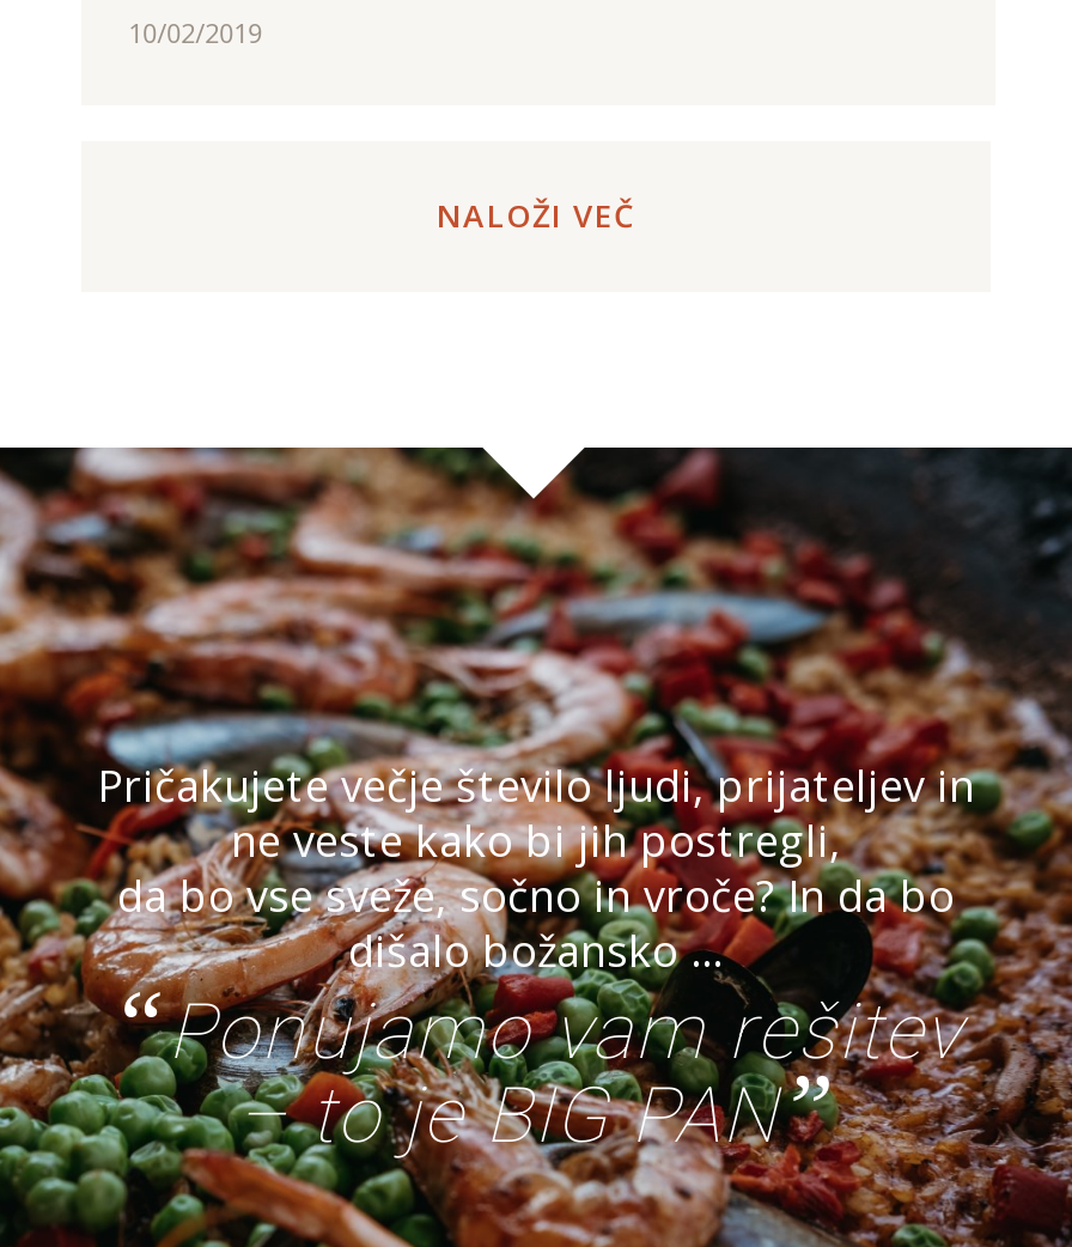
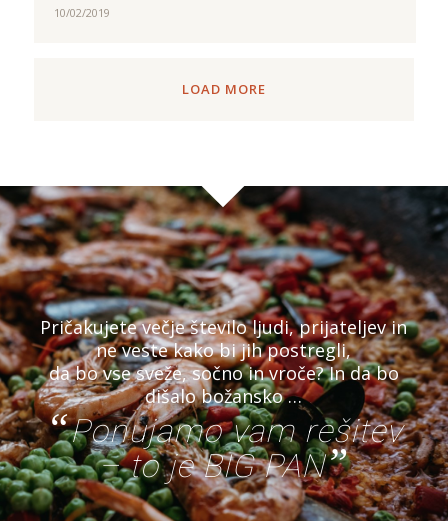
[437,192,635,236] NALOŽI VEČ -> [182,80,266,98] LOAD MORE

